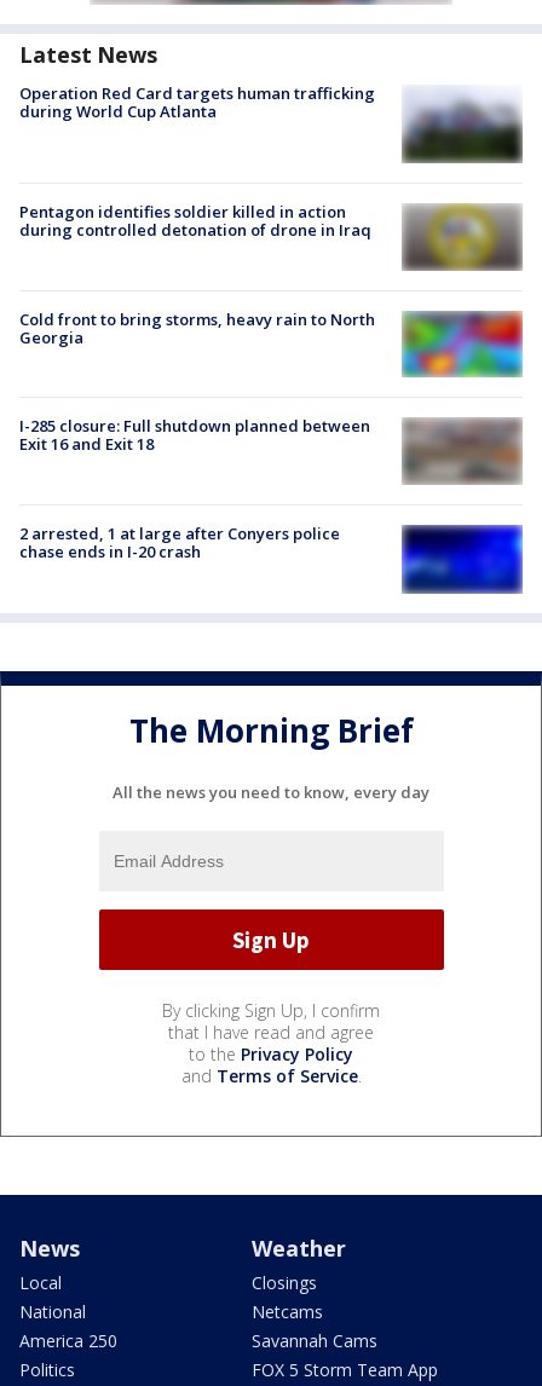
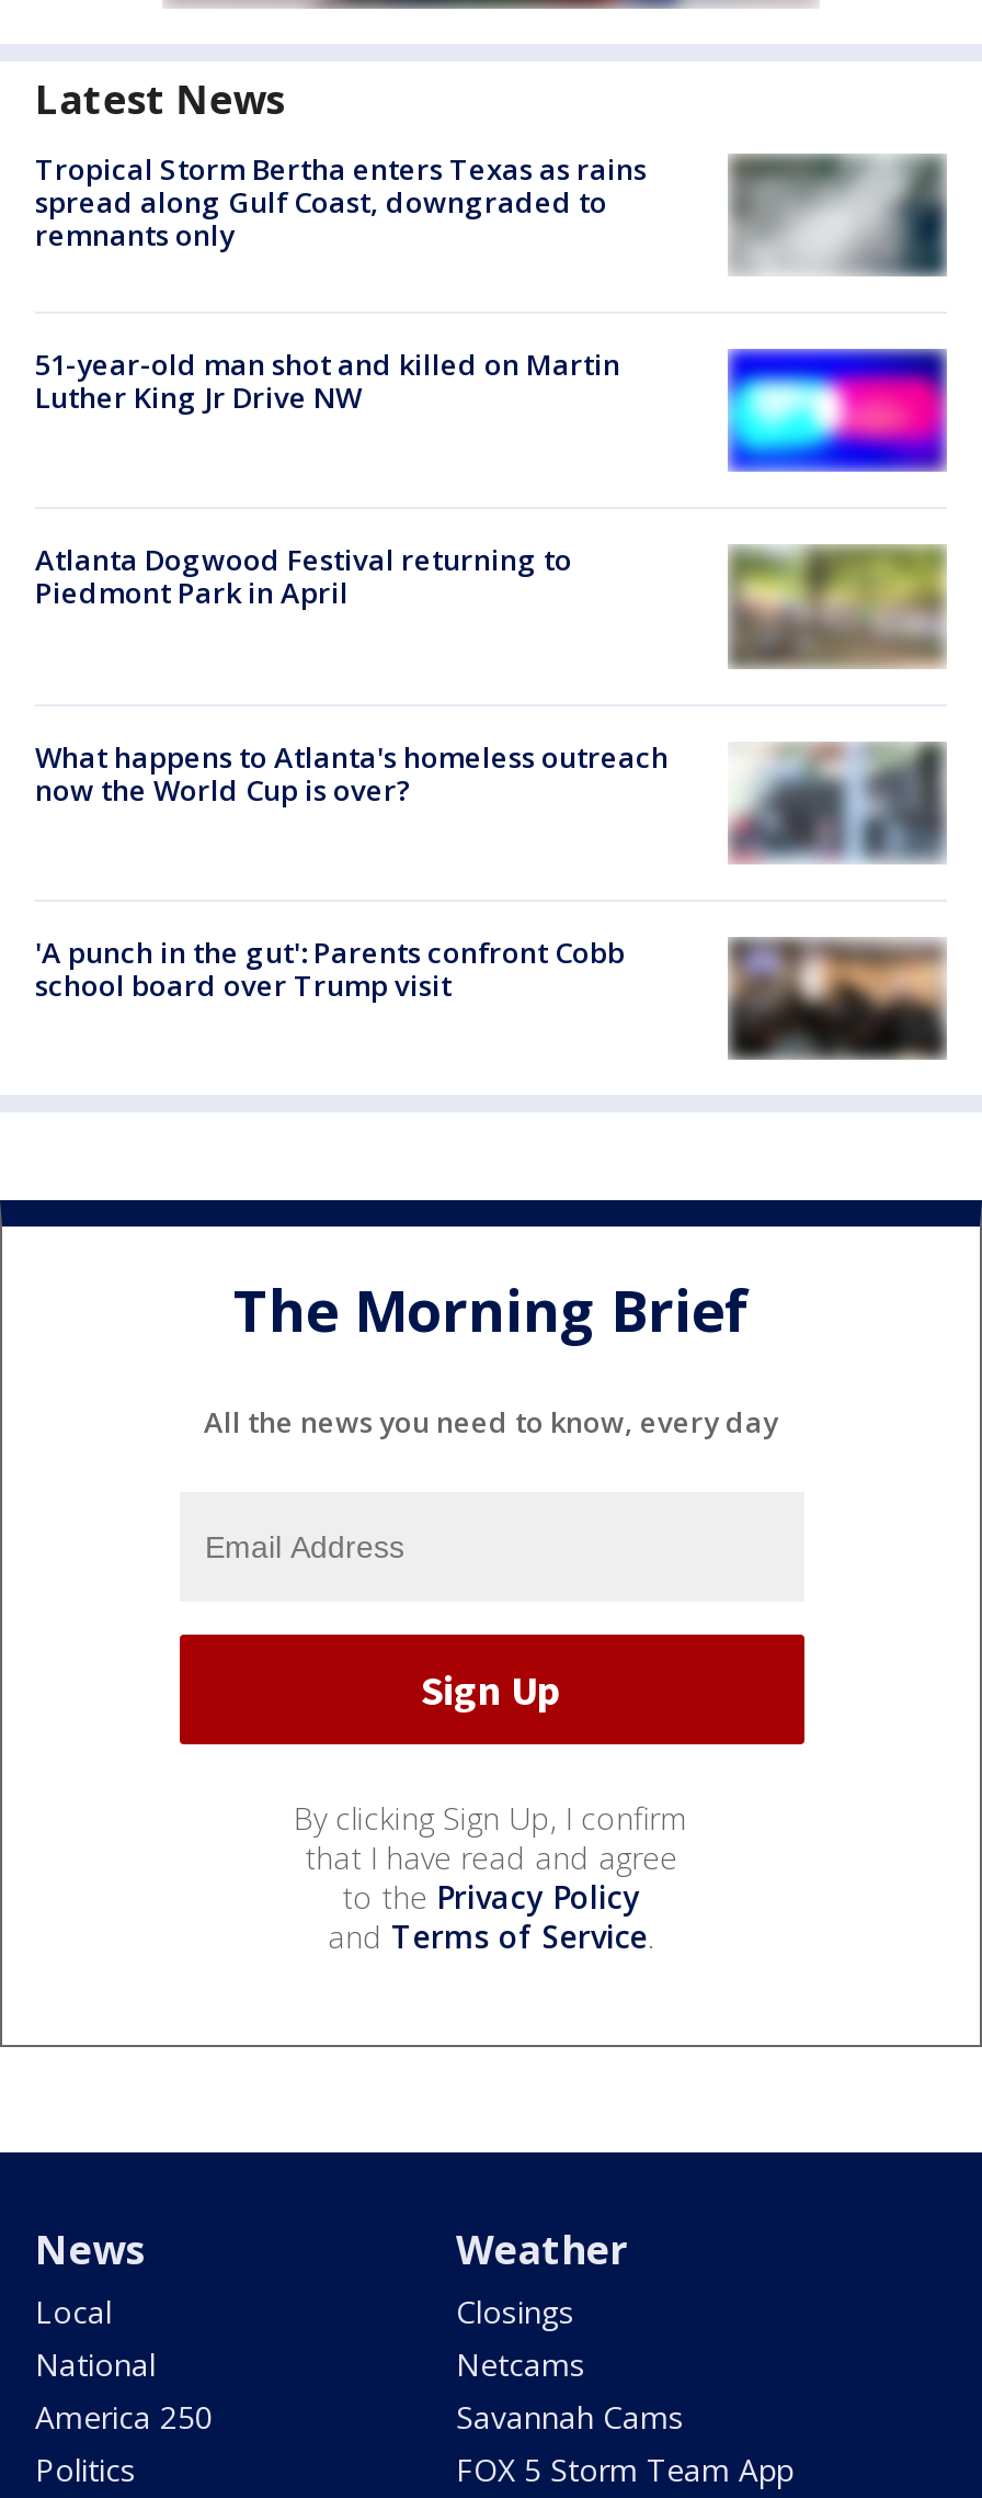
[19,82,521,164] [image] | Operation Red Card targets human trafficking | during World Cup Atlanta -> [35,149,947,281] [image] | Tropical Storm Bertha enters Texas as rains | spread along Gulf Coast, downgraded to | remnants only
[19,201,371,241] Pentagon identifies soldier killed in action | during controlled detonation of drone in Iraq -> [35,345,620,417] 51-year-old man shot and killed on Martin | Luther King Jr Drive NW
[402,201,523,272] [image] -> [728,347,947,476] [image]
[19,309,375,349] Cold front to bring storms, heavy rain to North | Georgia -> [35,541,572,613] Atlanta Dogwood Festival returning to | Piedmont Park in April
[402,308,523,377] [image] -> [728,542,947,669] [image]
[19,415,521,485] [image] | I-285 closure: Full shutdown planned between | Exit 16 and Exit 18 -> [35,737,945,862] [image] | What happens to Atlanta's homeless outreach | now the World Cup is over?
[19,523,340,563] 2 arrested, 1 at large after Conyers police | chase ends in I-20 crash -> [35,932,625,1005] 'A punch in the gut': Parents confront Cobb | school board over Trump visit
[400,525,524,594] [image] -> [726,937,947,1060] [image]

